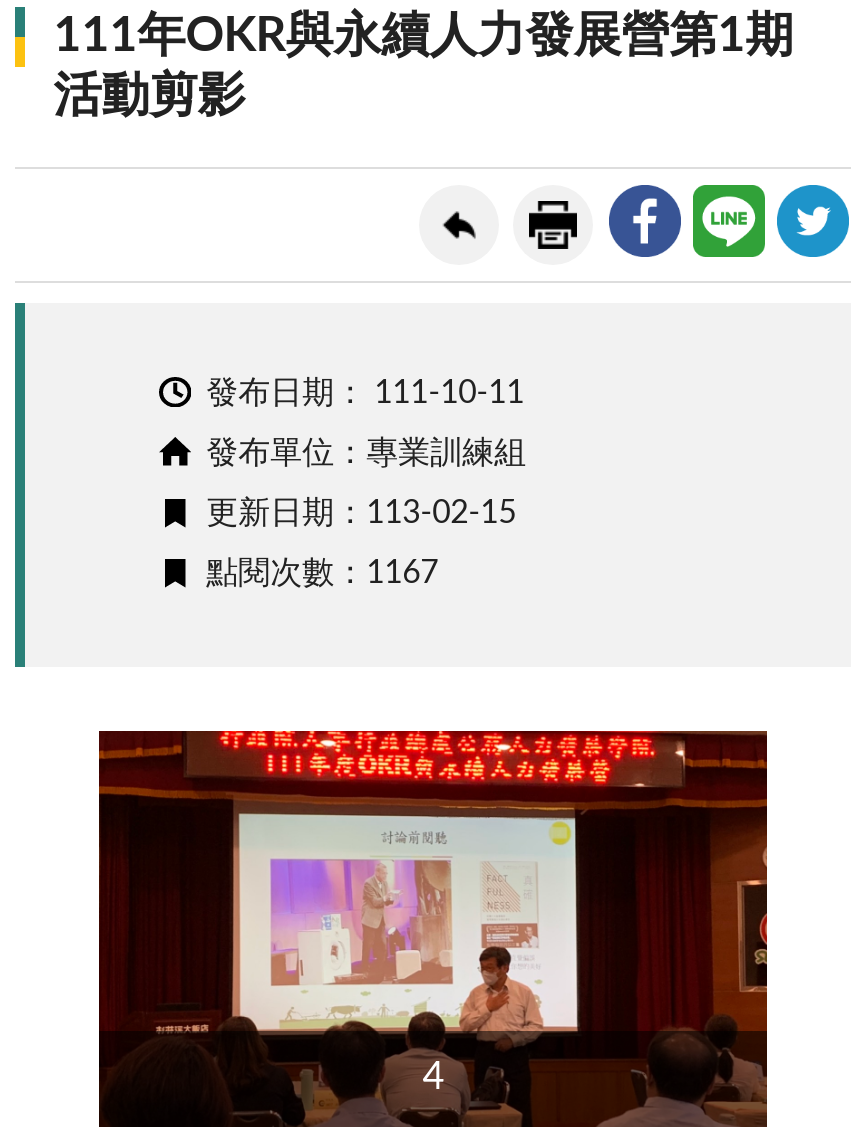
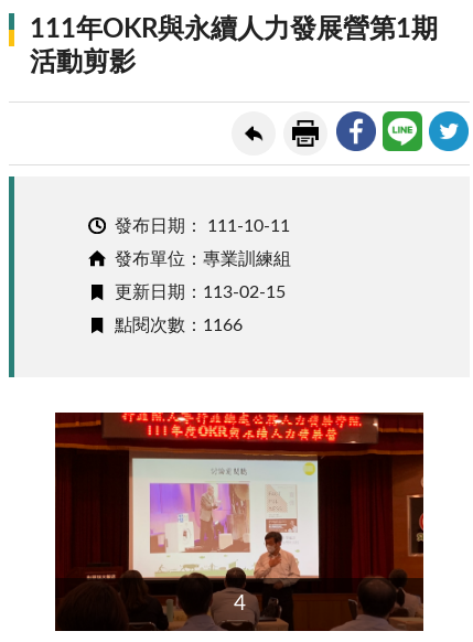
[206,558,438,590] 點閱次數：1167 -> [114,317,242,335] 點閱次數：1166

